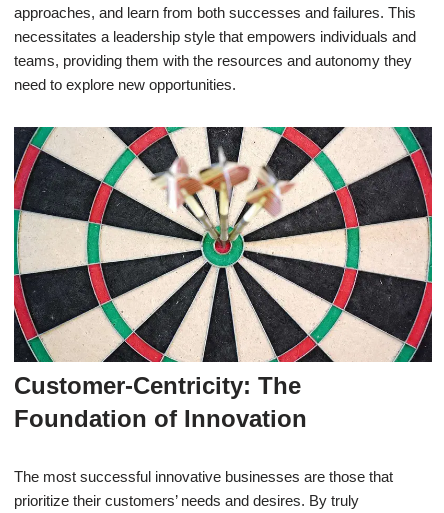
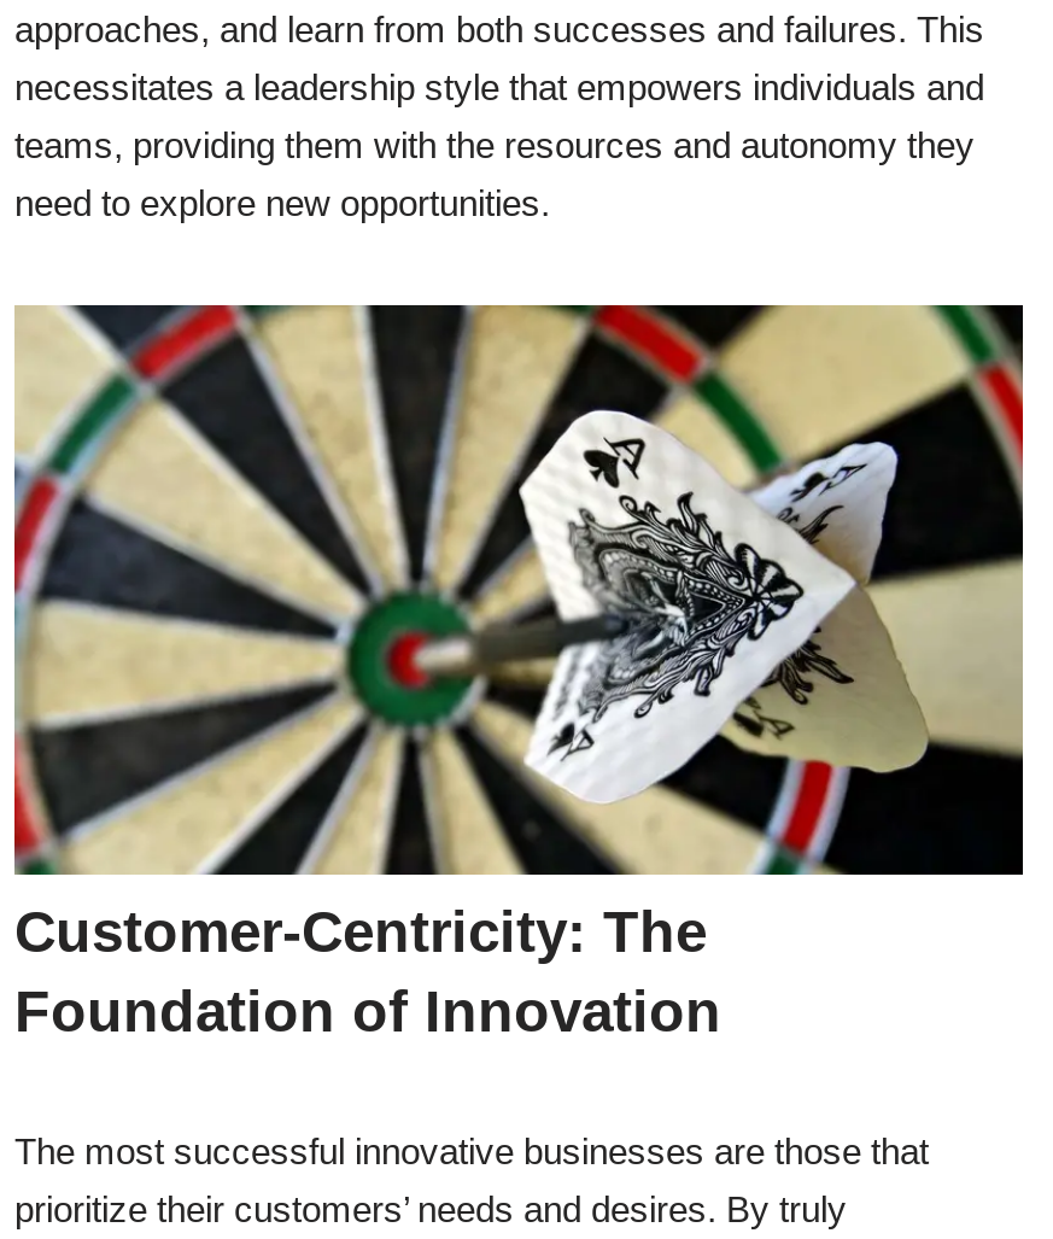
[13,126,433,363] [image] -> [12,302,1025,878] [image]

